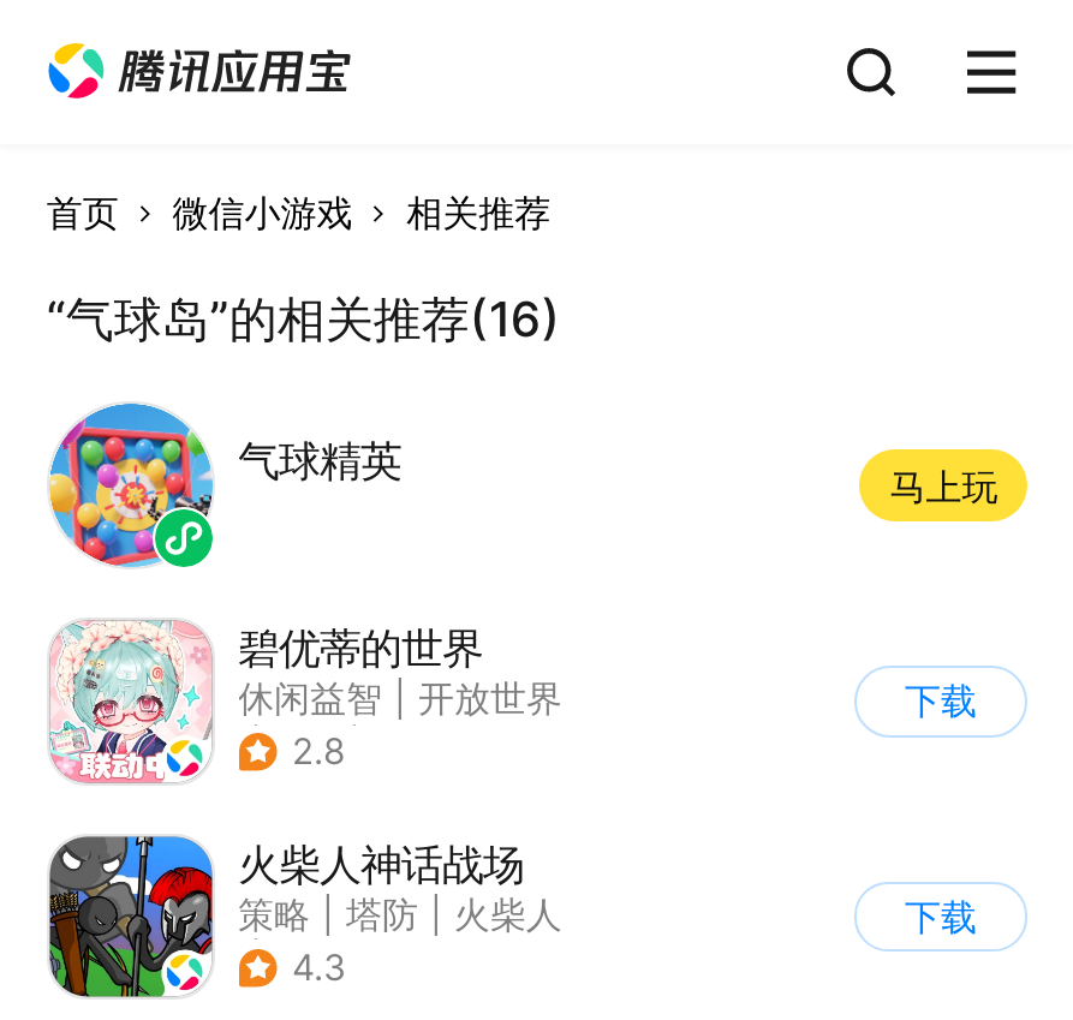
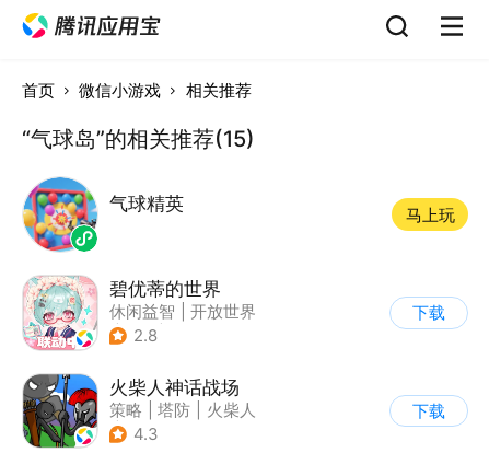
[47,290,561,347] “气球岛”的相关推荐(16) -> [22,125,255,152] “气球岛”的相关推荐(15)

